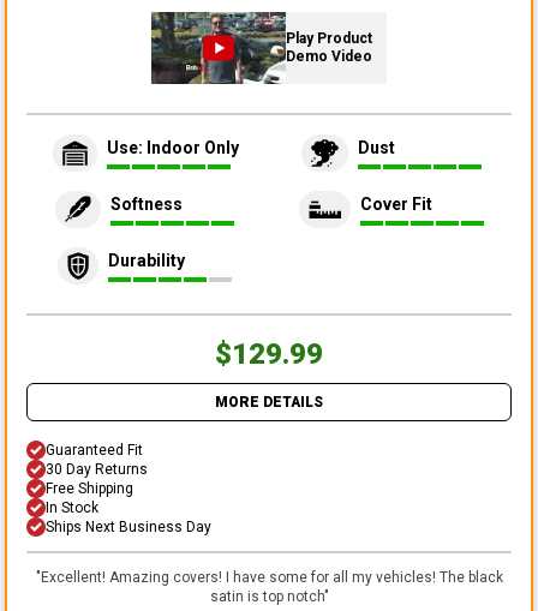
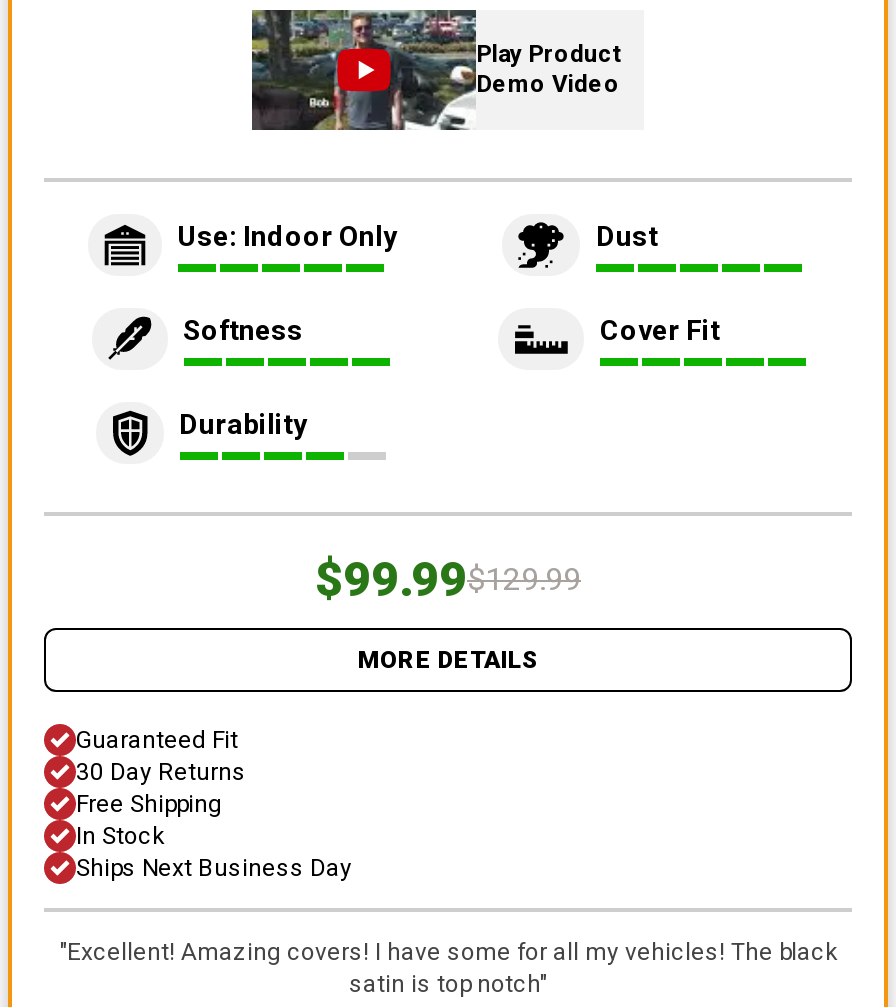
[215,337,323,371] $129.99 -> [315,552,581,608] $99.99$129.99

